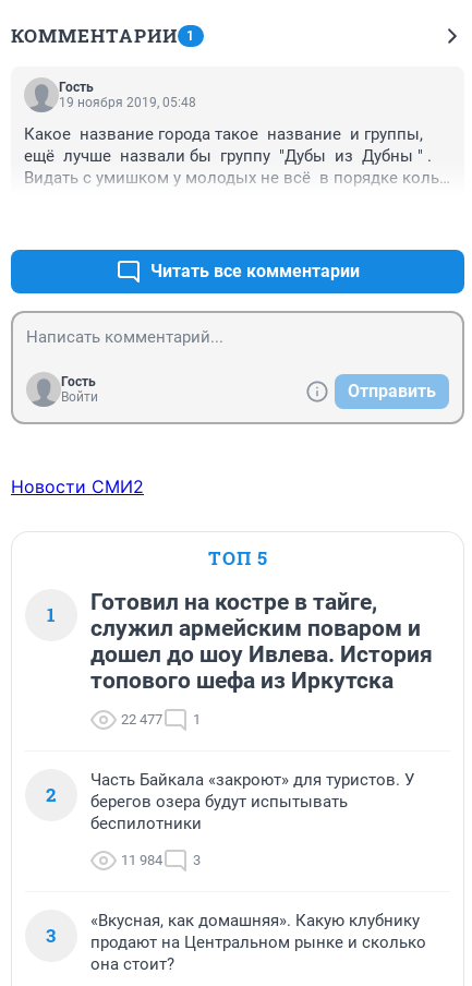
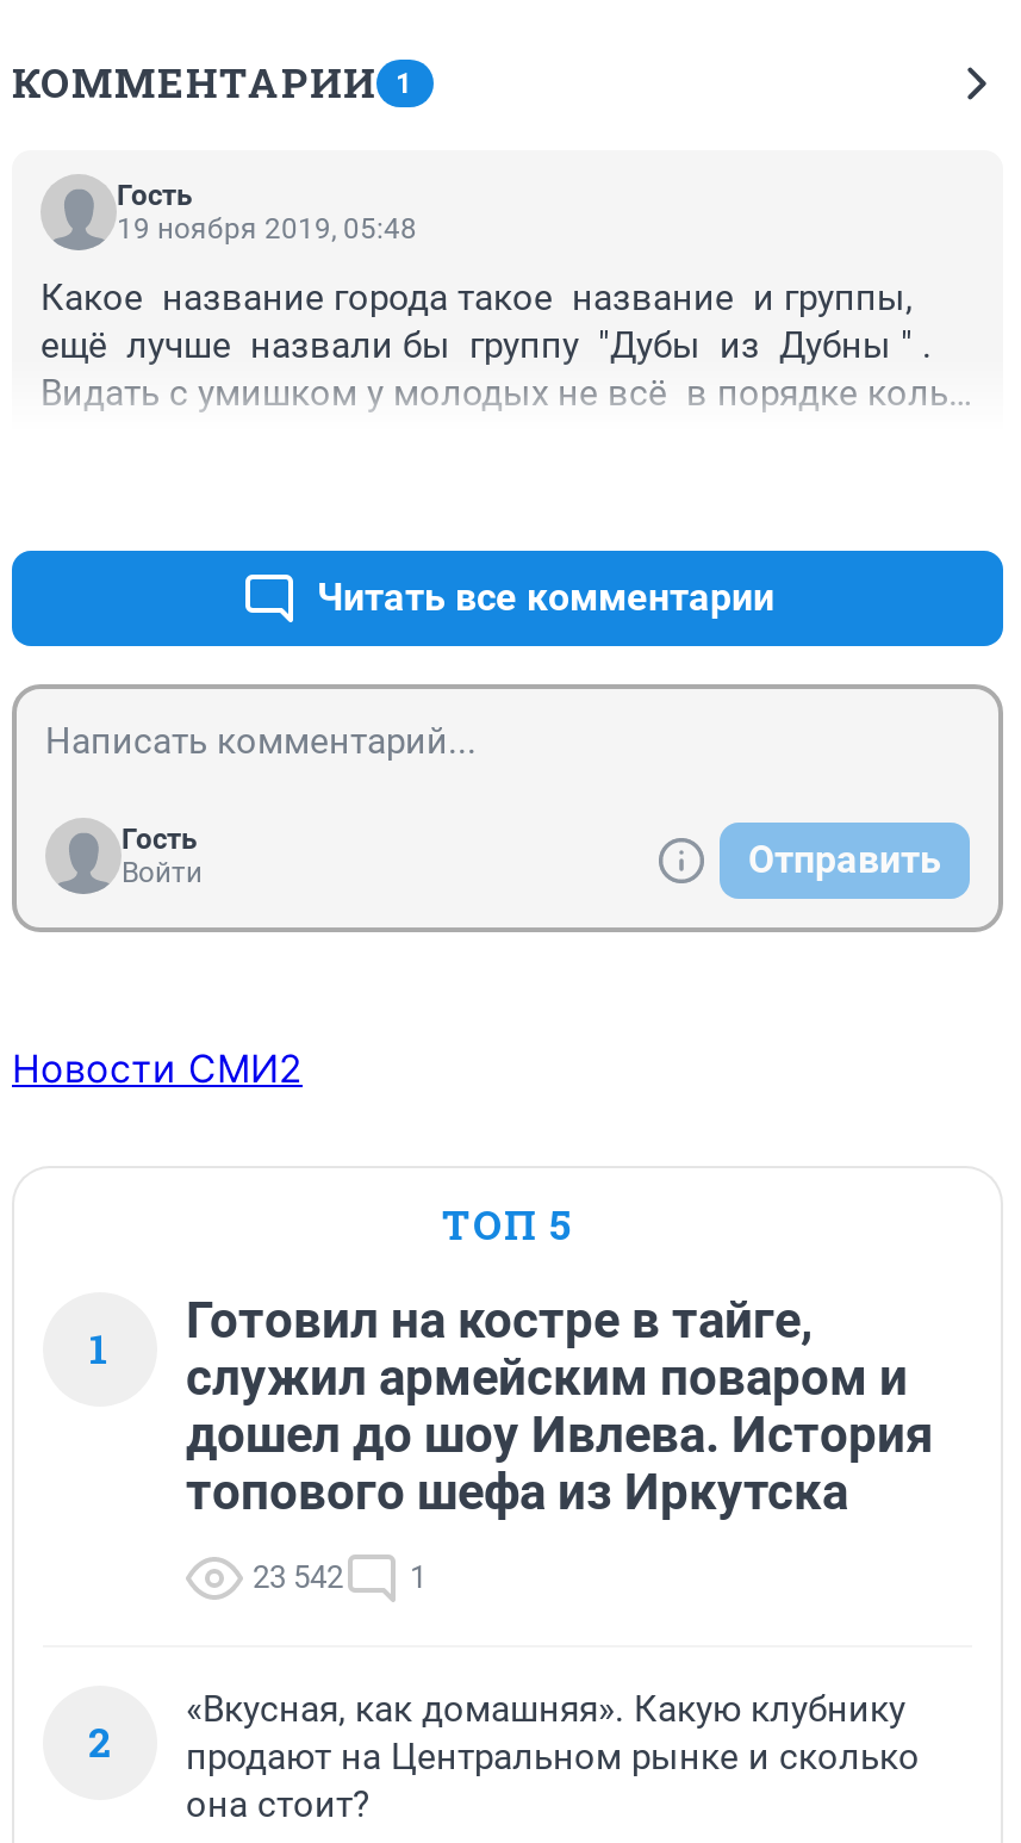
[121,711,201,728] 22 477 1 -> [253,1560,427,1595] 23 542 1
[46,770,414,948] Часть Байкала «закроют» для туристов. У | берегов озера будут испытывать | беспилотники | 11 984 | 3 | 3 -> none

